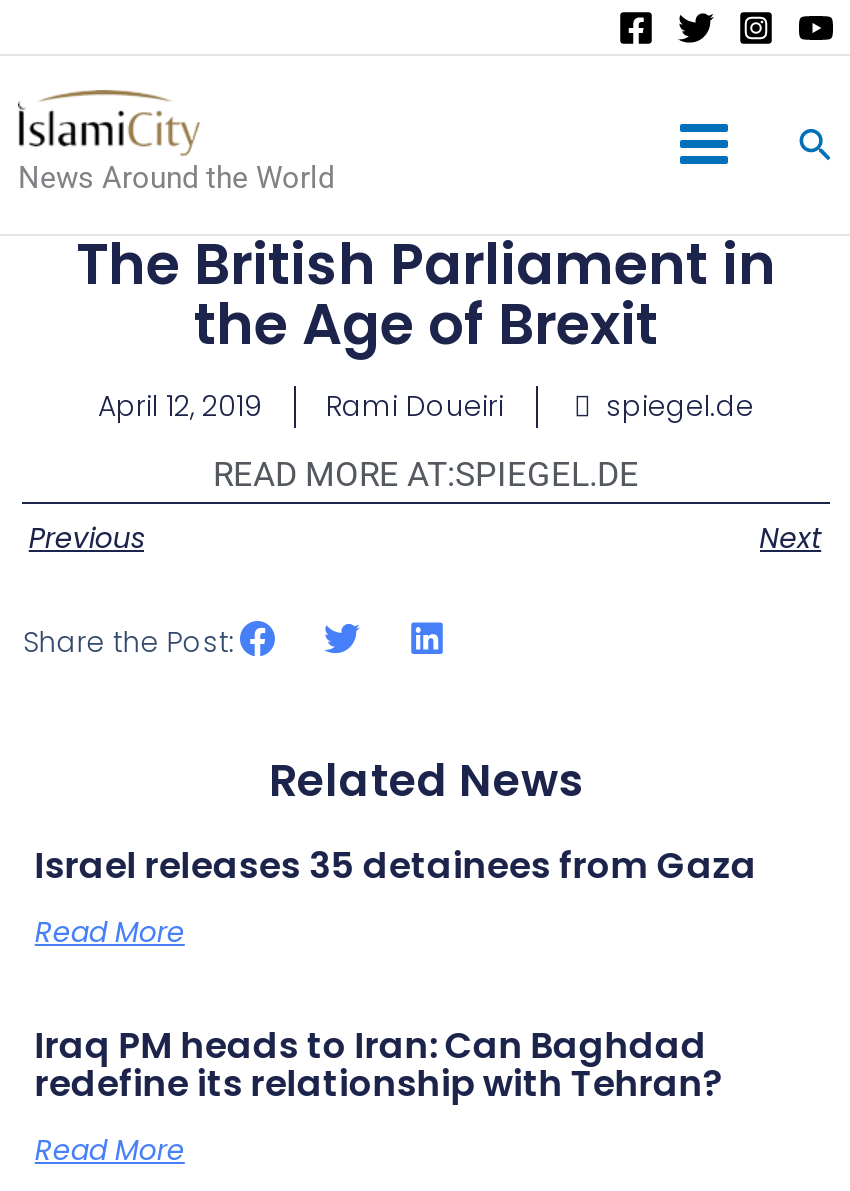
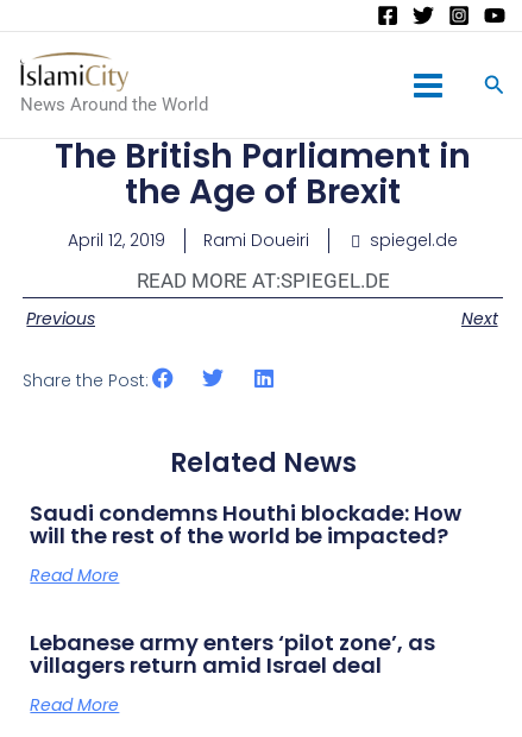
[35,839,757,889] Israel releases 35 detainees from Gaza -> [30,498,462,550] Saudi condemns Houthi blockade: How | will the rest of the world be impacted?
[35,1019,723,1107] Iraq PM heads to Iran: Can Baghdad | redefine its relationship with Tehran? -> [30,628,436,680] Lebanese army enters ‘pilot zone’, as | villagers return amid Israel deal

